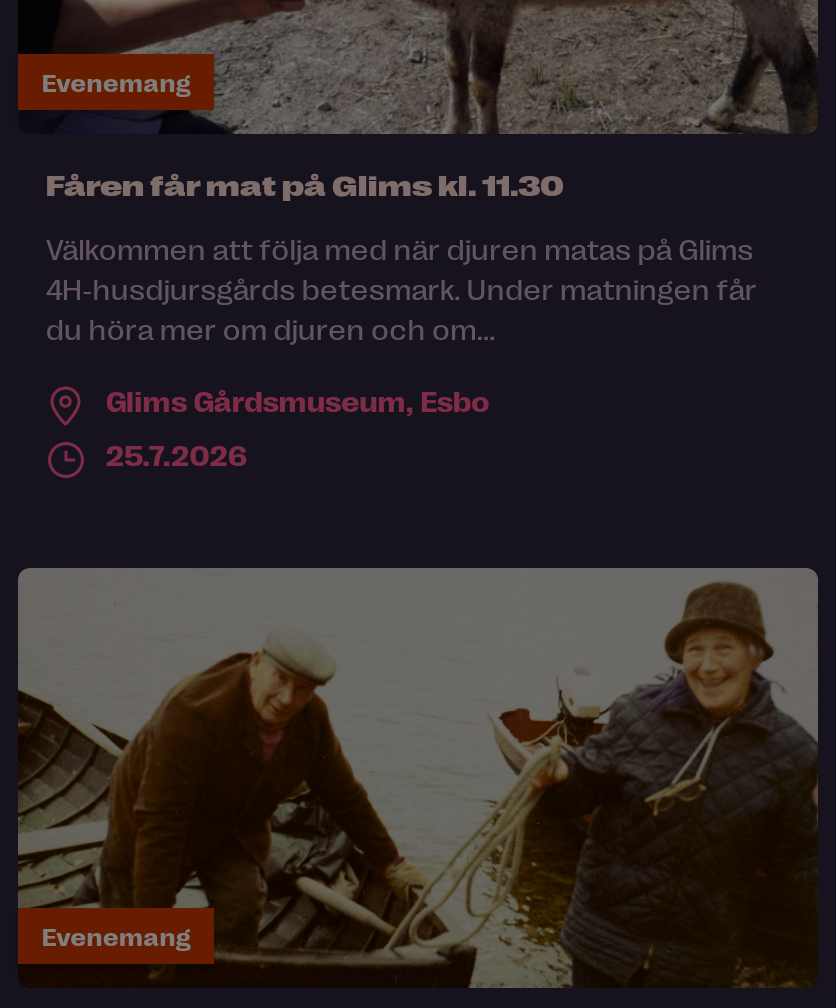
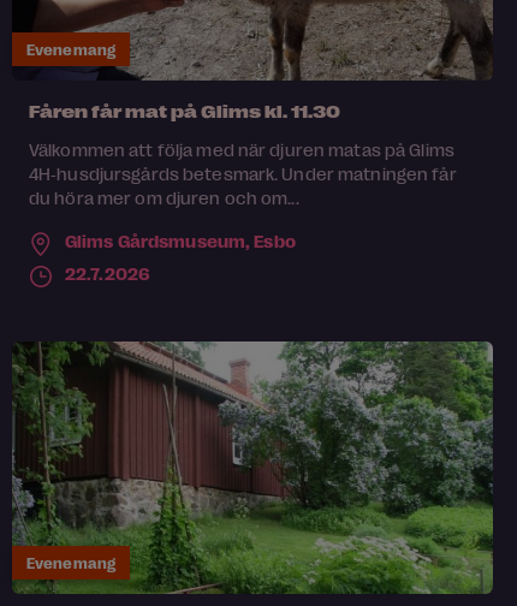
[106,438,248,470] 25.7.2026 -> [65,263,150,283] 22.7.2026
[16,566,820,990] [image] -> [11,340,494,595] [image]

